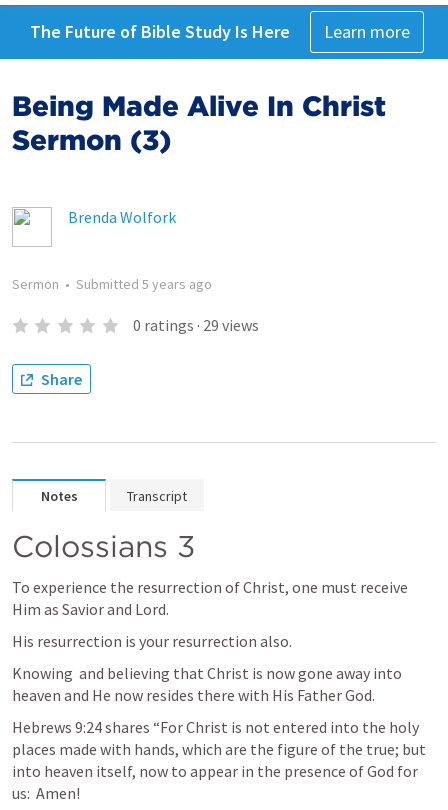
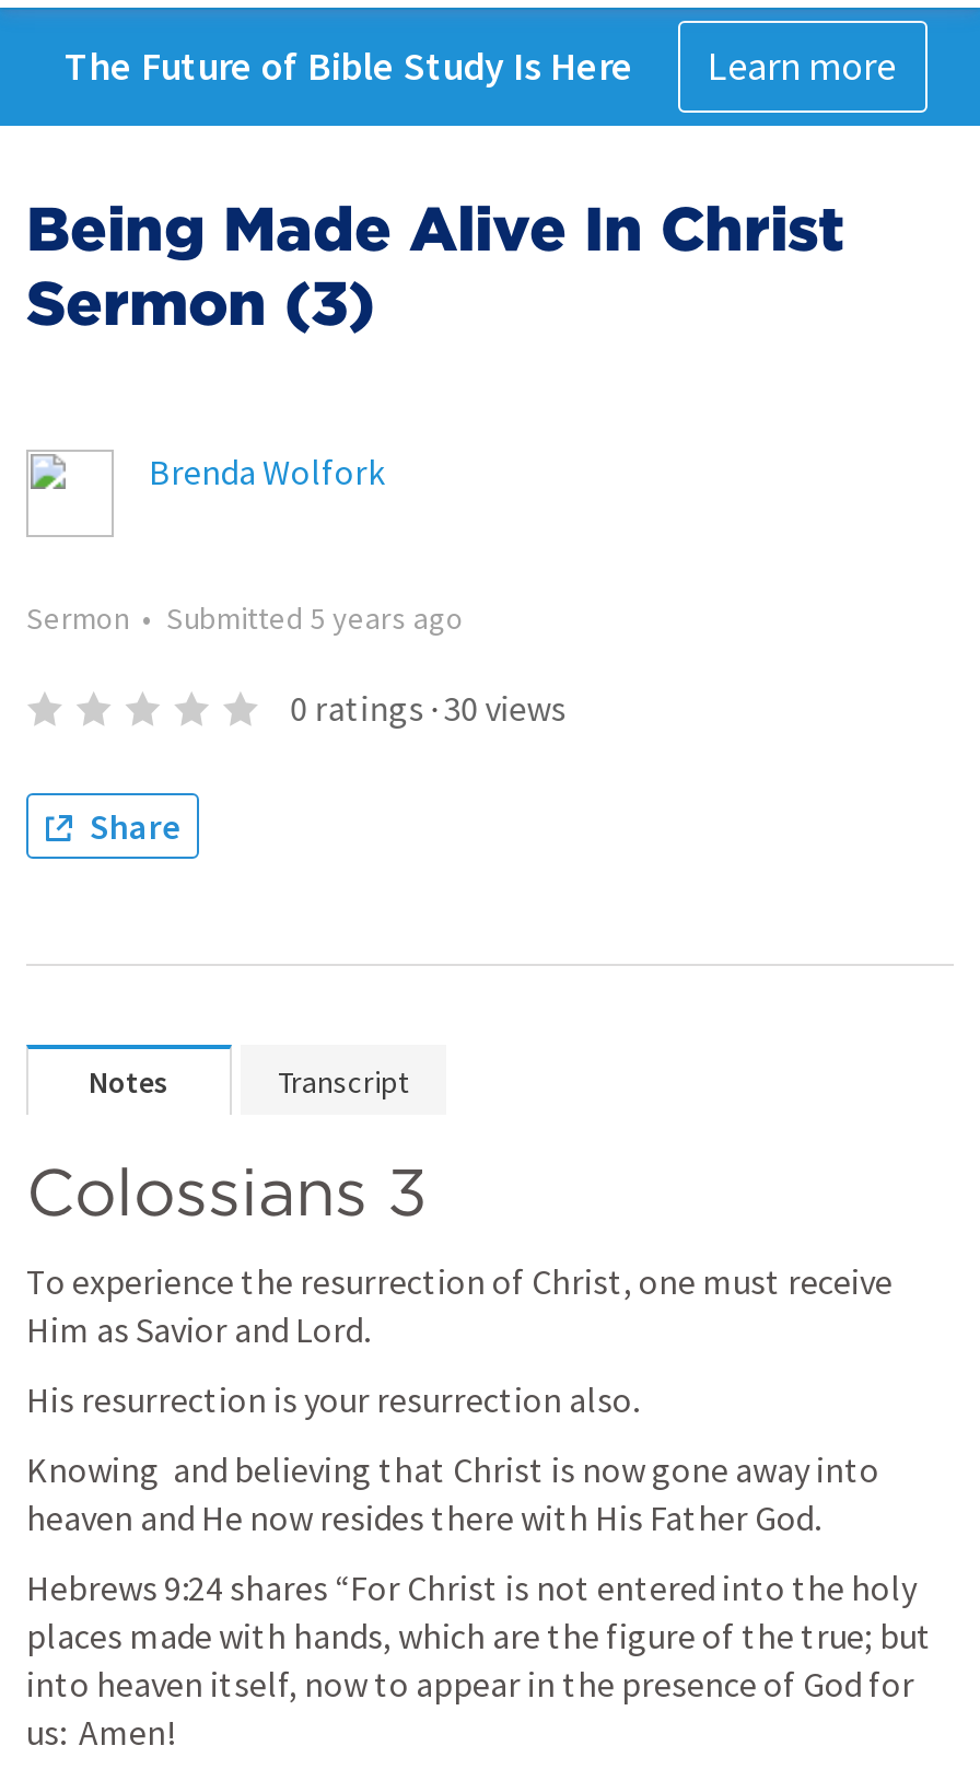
[133,315,259,335] 0 ratings · 29 views -> [290,686,566,730] 0 ratings · 30 views

